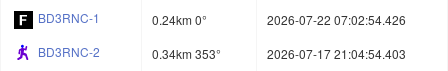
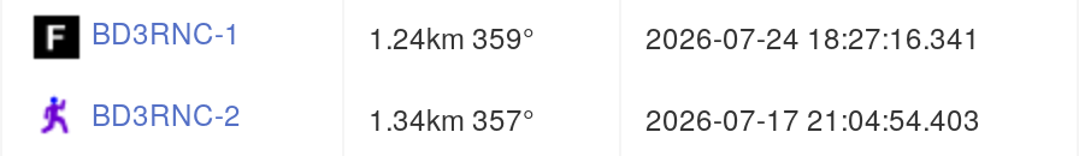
[152,11,406,28] 0.24km 0° | 2026-07-22 07:02:54.426 -> [368,16,980,56] 1.24km 359° | 2026-07-24 18:27:16.341
[152,45,221,62] 0.34km 353° -> [368,97,535,138] 1.34km 357°

